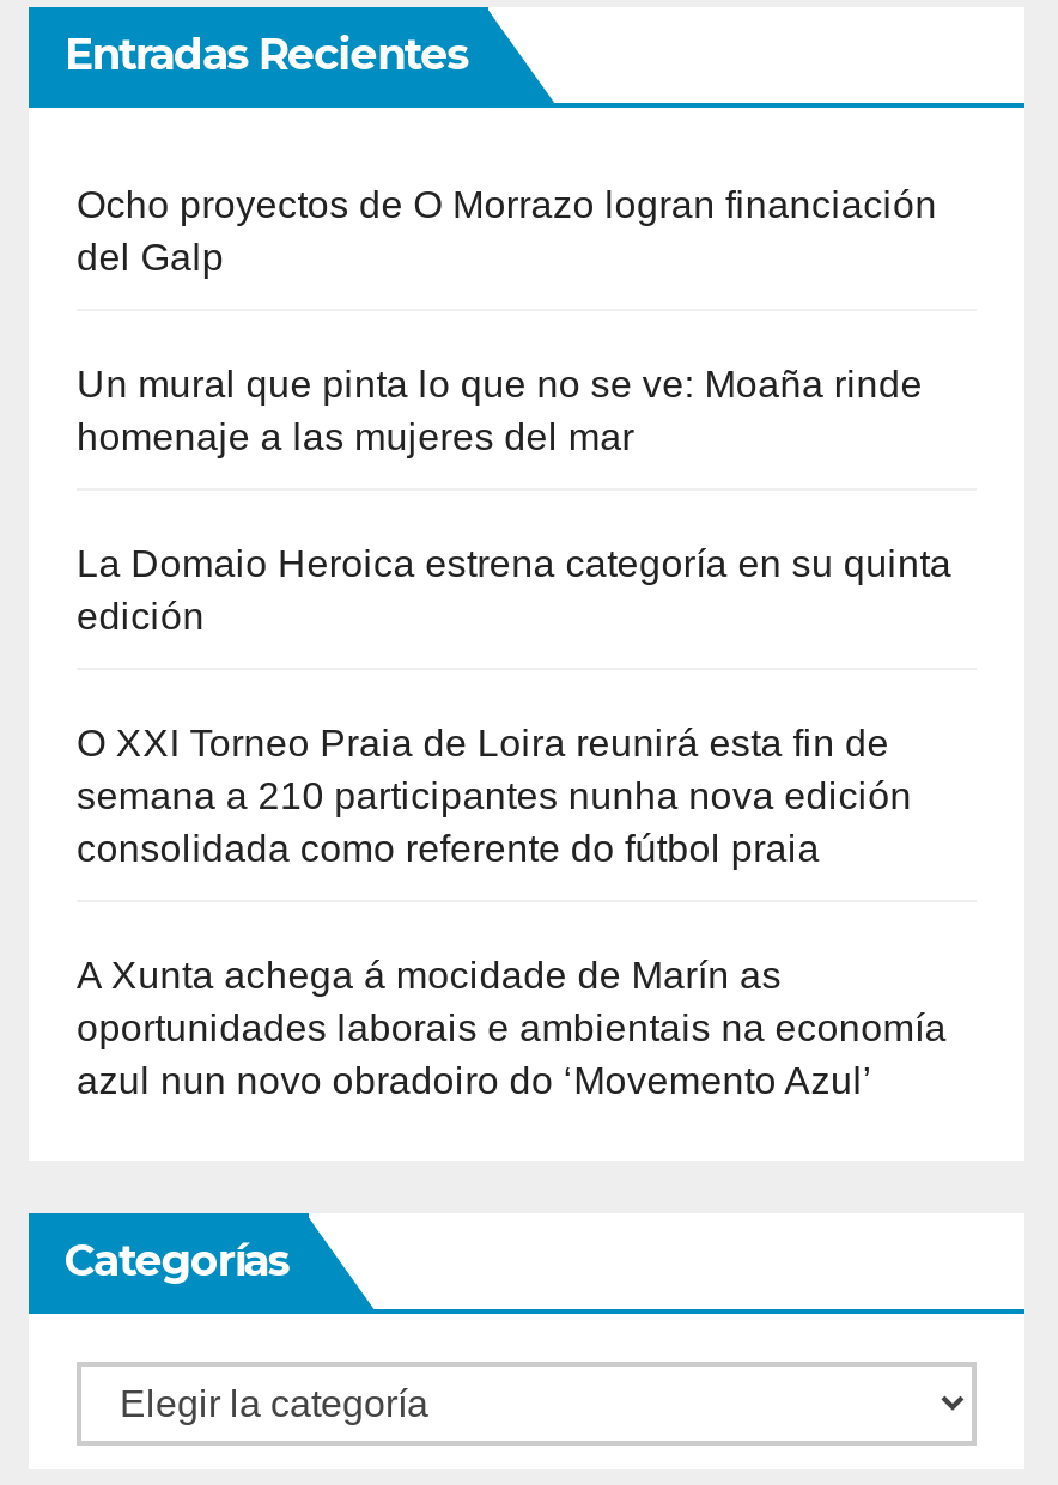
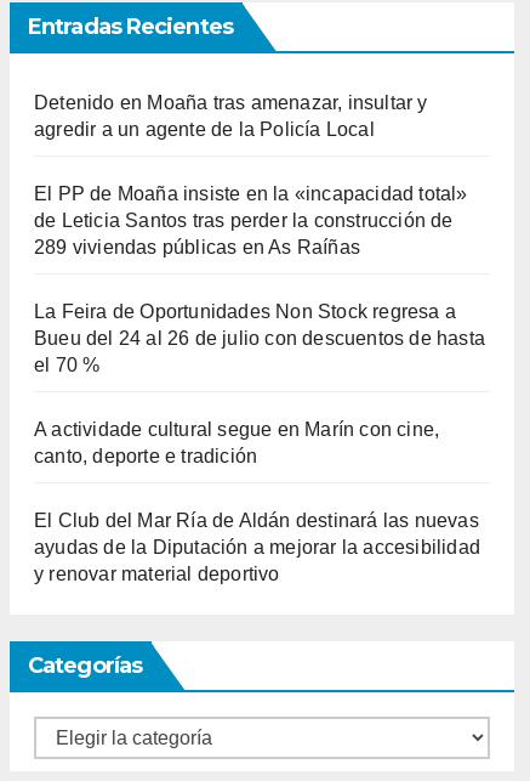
[77,184,937,277] Ocho proyectos de O Morrazo logran financiación | del Galp -> [34,92,428,139] Detenido en Moaña tras amenazar, insultar y | agredir a un agente de la Policía Local
[77,363,923,456] Un mural que pinta lo que no se ve: Moaña rinde | homenaje a las mujeres del mar -> [34,183,468,257] El PP de Moaña insiste en la «incapacidad total» | de Leticia Santos tras perder la construcción de | 289 viviendas públicas en As Raíñas
[77,543,952,636] La Domaio Heroica estrena categoría en su quinta | edición -> [34,301,485,375] La Feira de Oportunidades Non Stock regresa a | Bueu del 24 al 26 de julio con descuentos de hasta | el 70 %
[77,722,912,868] O XXI Torneo Praia de Loira reunirá esta fin de | semana a 210 participantes nunha nova edición | consolidada como referente do fútbol praia -> [34,419,439,466] A actividade cultural segue en Marín con cine, | canto, deporte e tradición
[77,954,946,1100] A Xunta achega á mocidade de Marín as | oportunidades laborais e ambientais na economía | azul nun novo obradoiro do ‘Movemento Azul’ -> [34,510,480,584] El Club del Mar Ría de Aldán destinará las nuevas | ayudas de la Diputación a mejorar la accesibilidad | y renovar material deportivo

